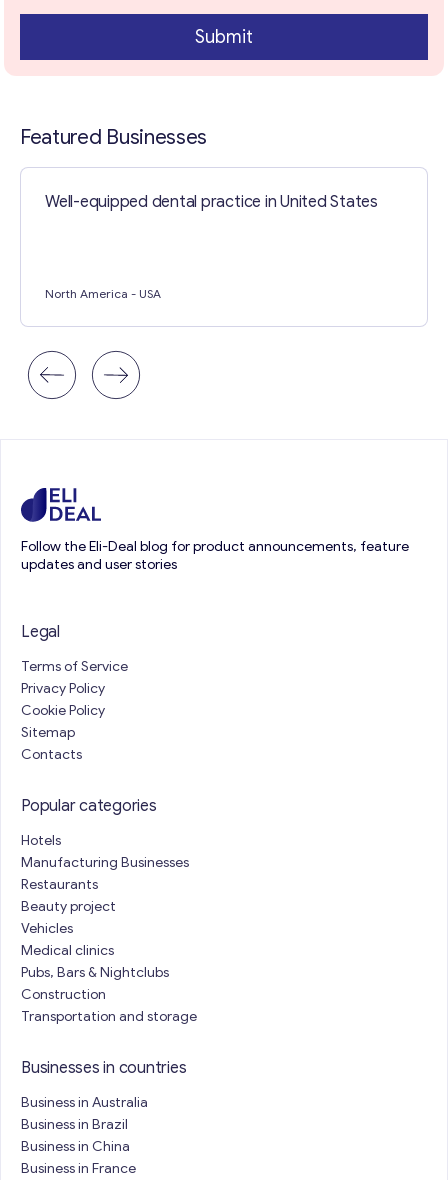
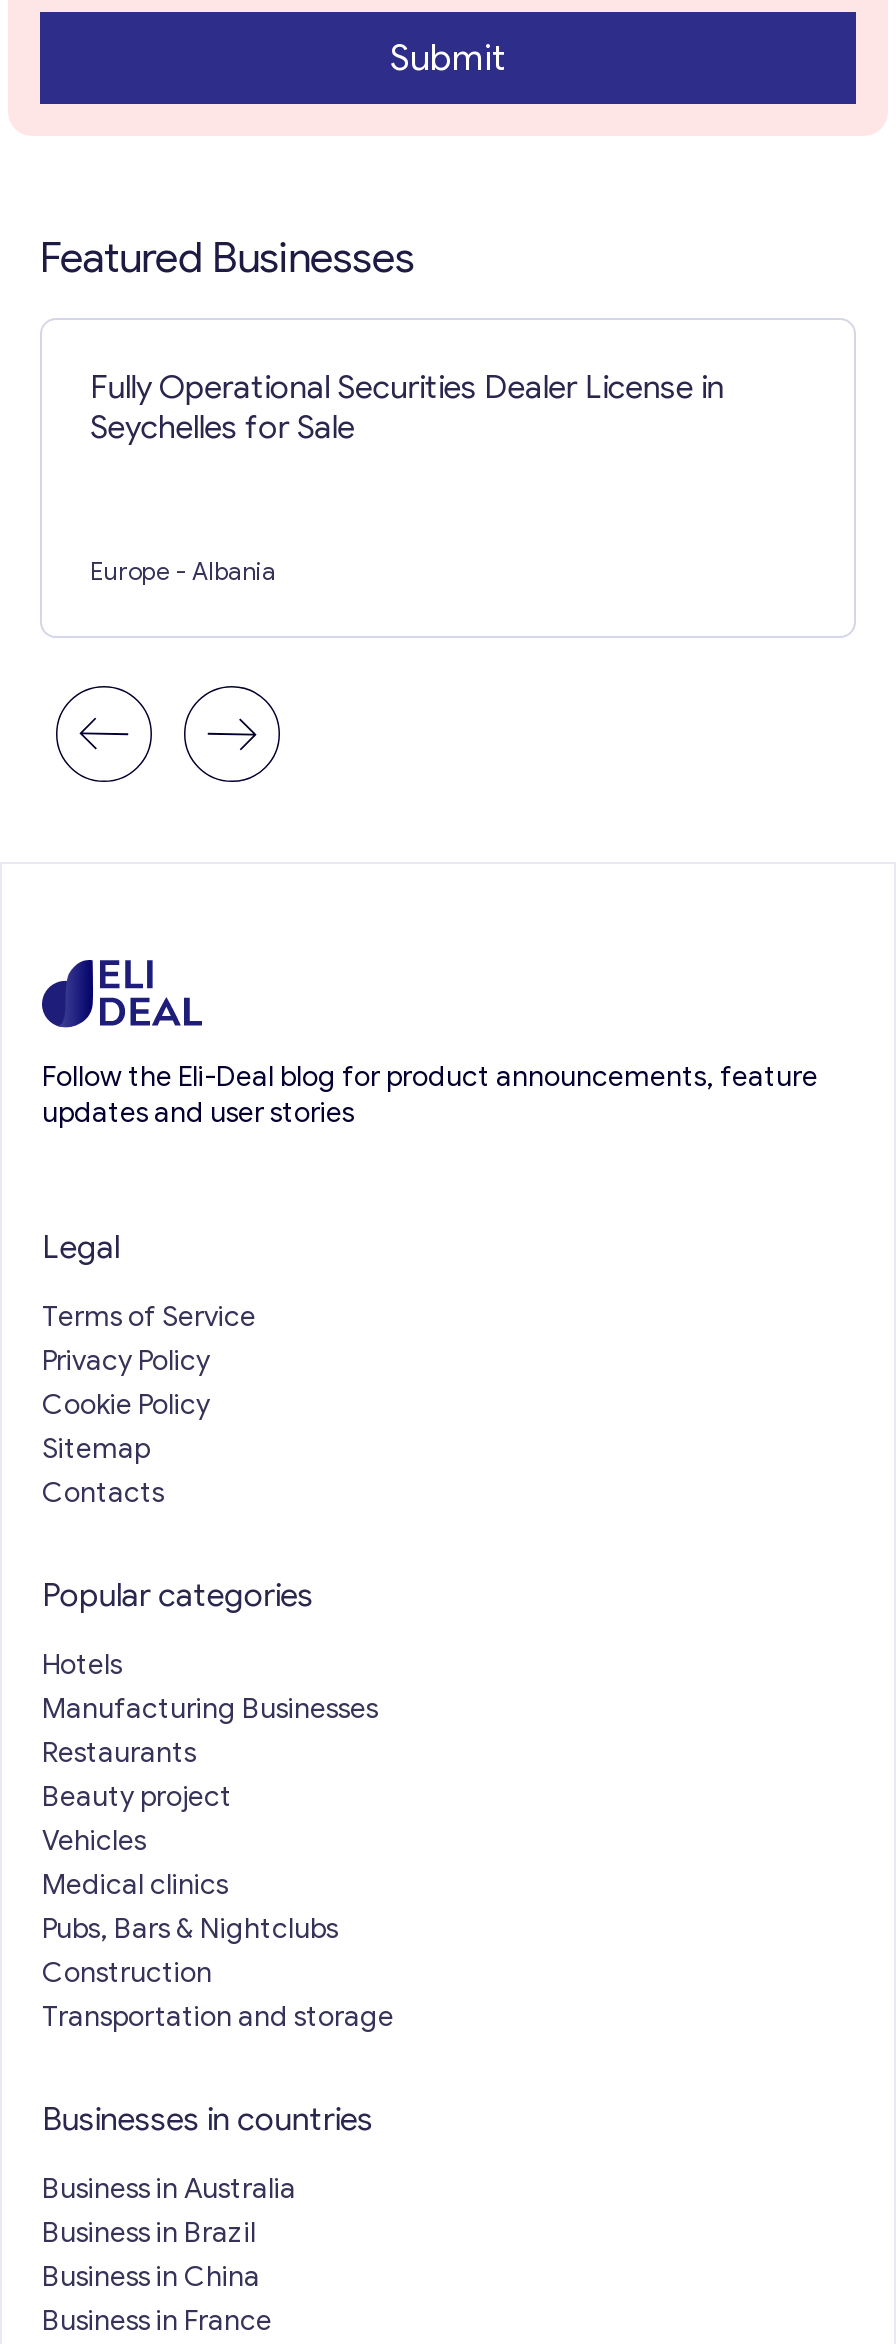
[45,192,378,212] Well-equipped dental practice in United States -> [90,368,724,448] Fully Operational Securities Dealer License in | Seychelles for Sale
[45,286,161,301] North America - USA -> [90,556,276,586] Europe - Albania

